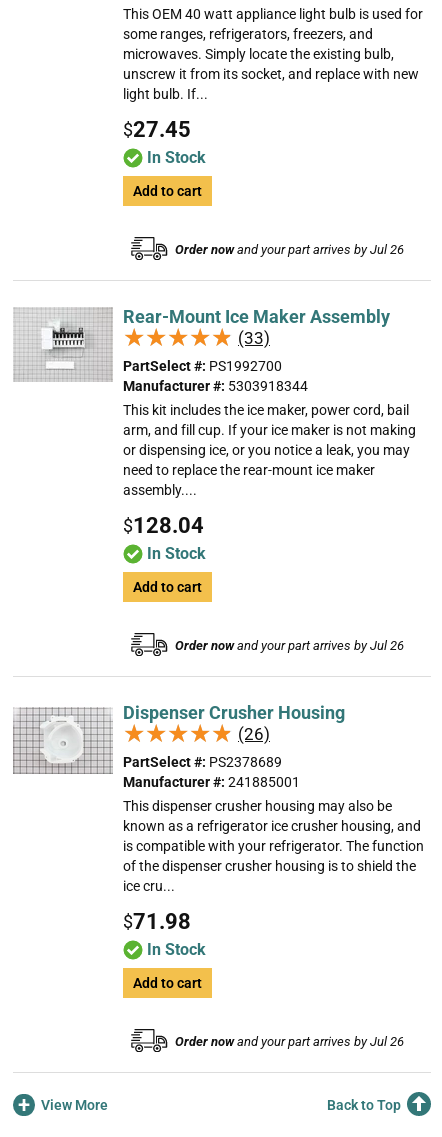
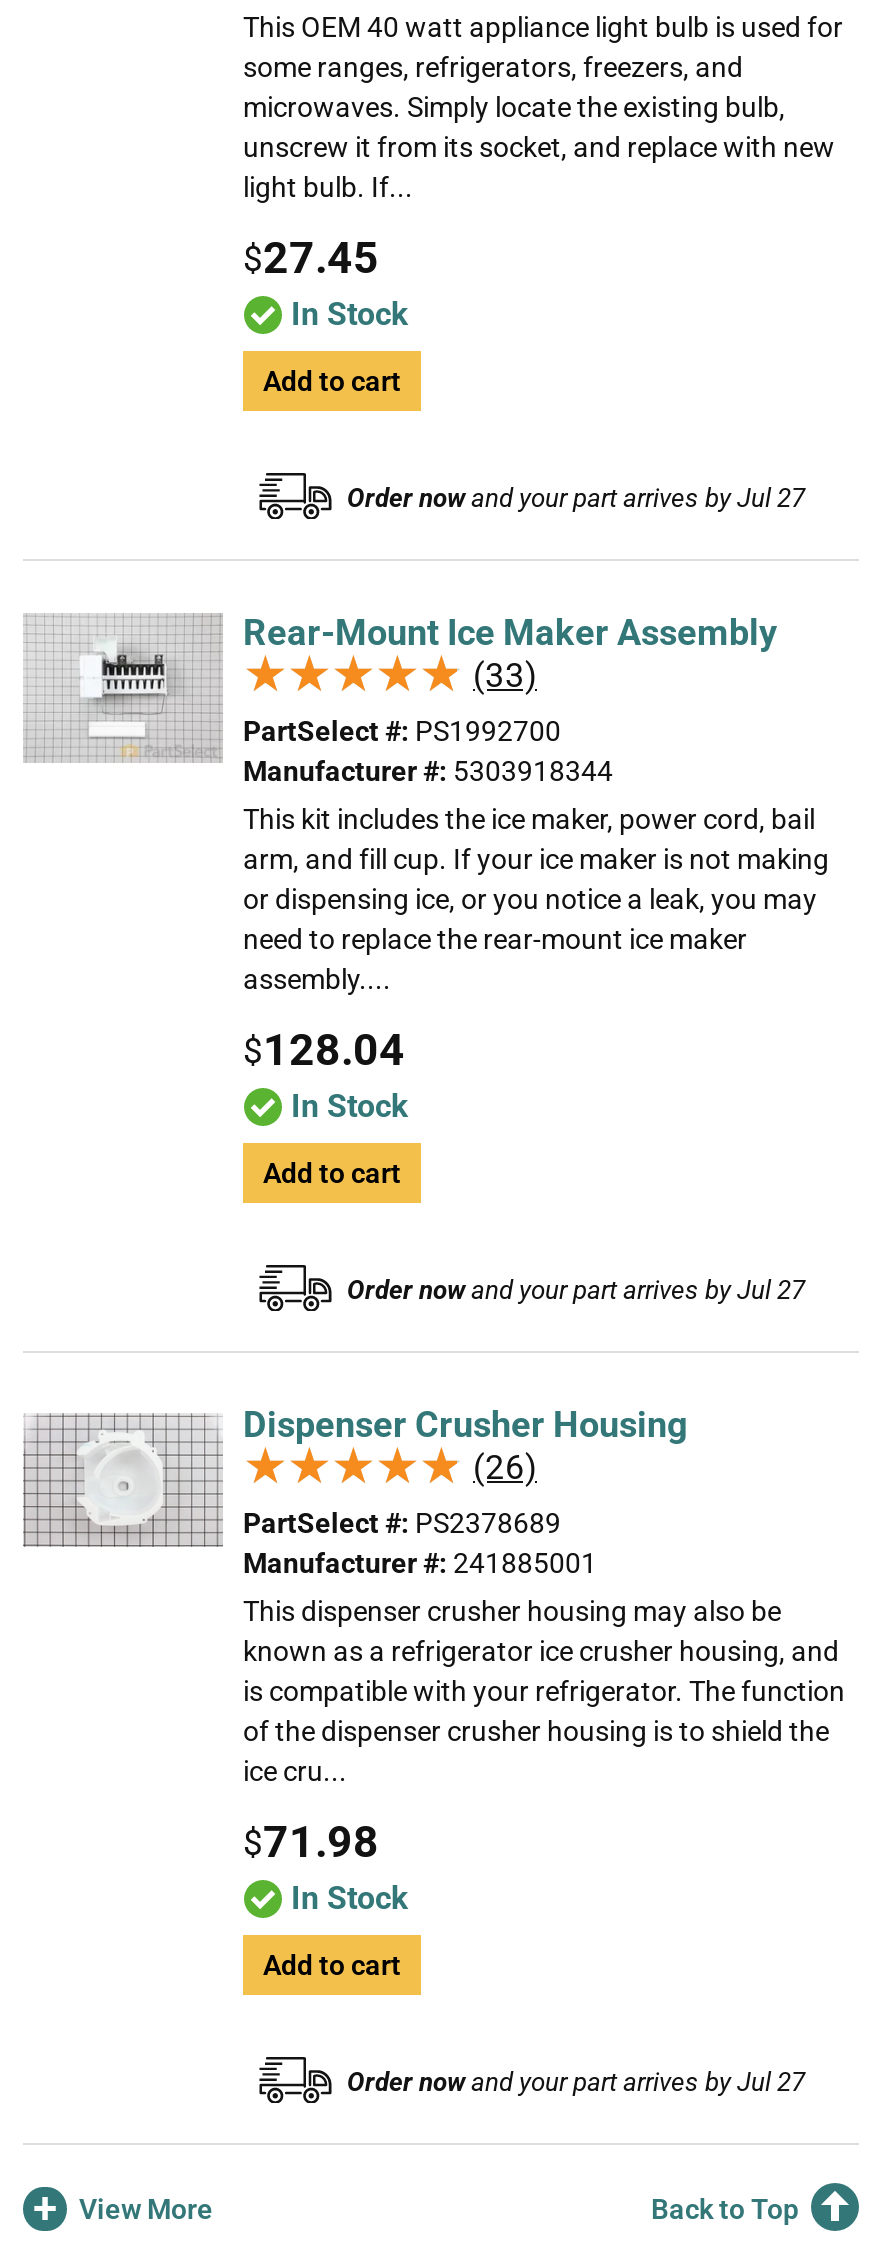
[175,242,404,257] Order now and your part arrives by Jul 26 -> [347,483,805,513] Order now and your part arrives by Jul 27
[175,638,404,653] Order now and your part arrives by Jul 26 -> [347,1275,805,1305] Order now and your part arrives by Jul 27
[175,1034,404,1049] Order now and your part arrives by Jul 26 -> [347,2067,805,2097] Order now and your part arrives by Jul 27

